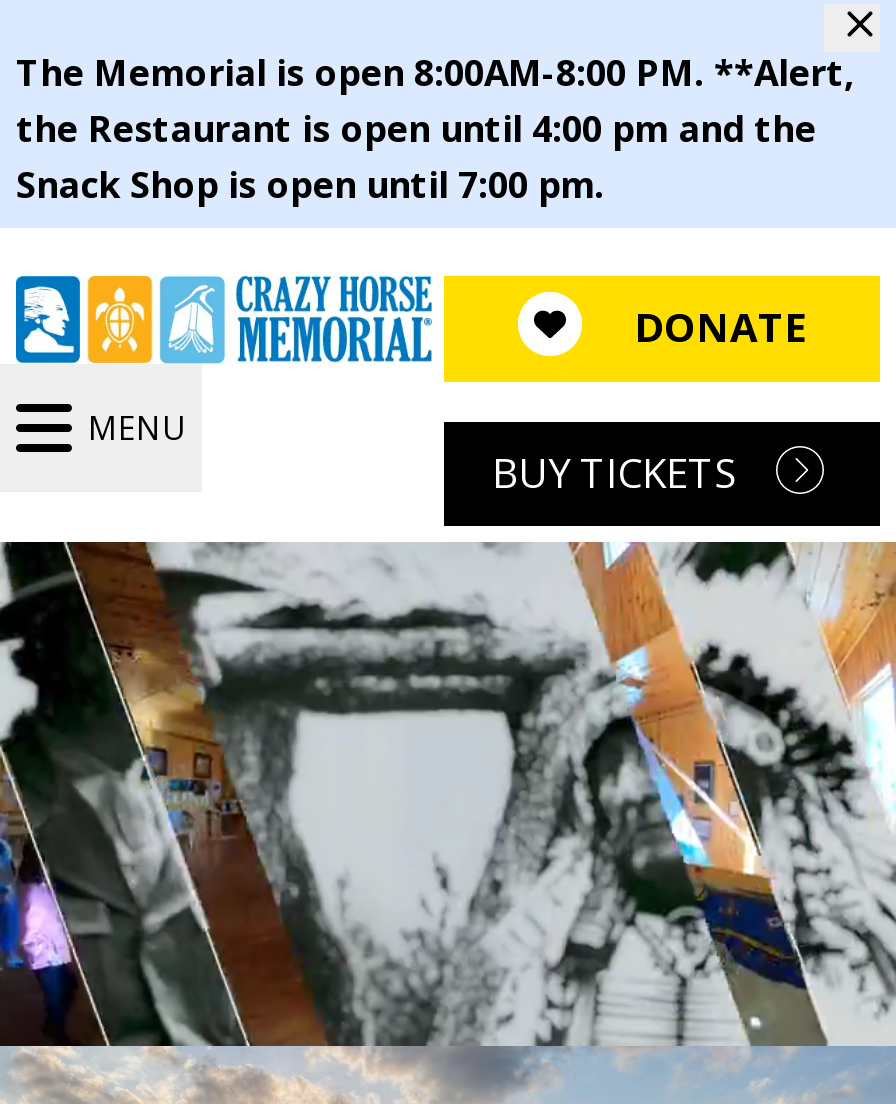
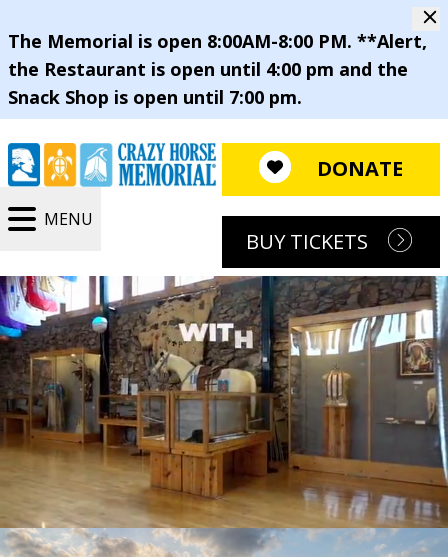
[6,540,890,1048] [image] -> [3,275,445,529] [image]

